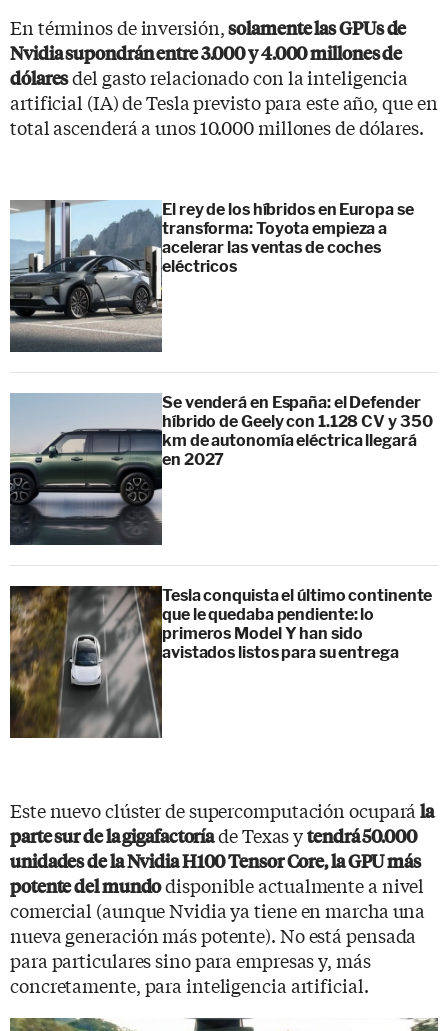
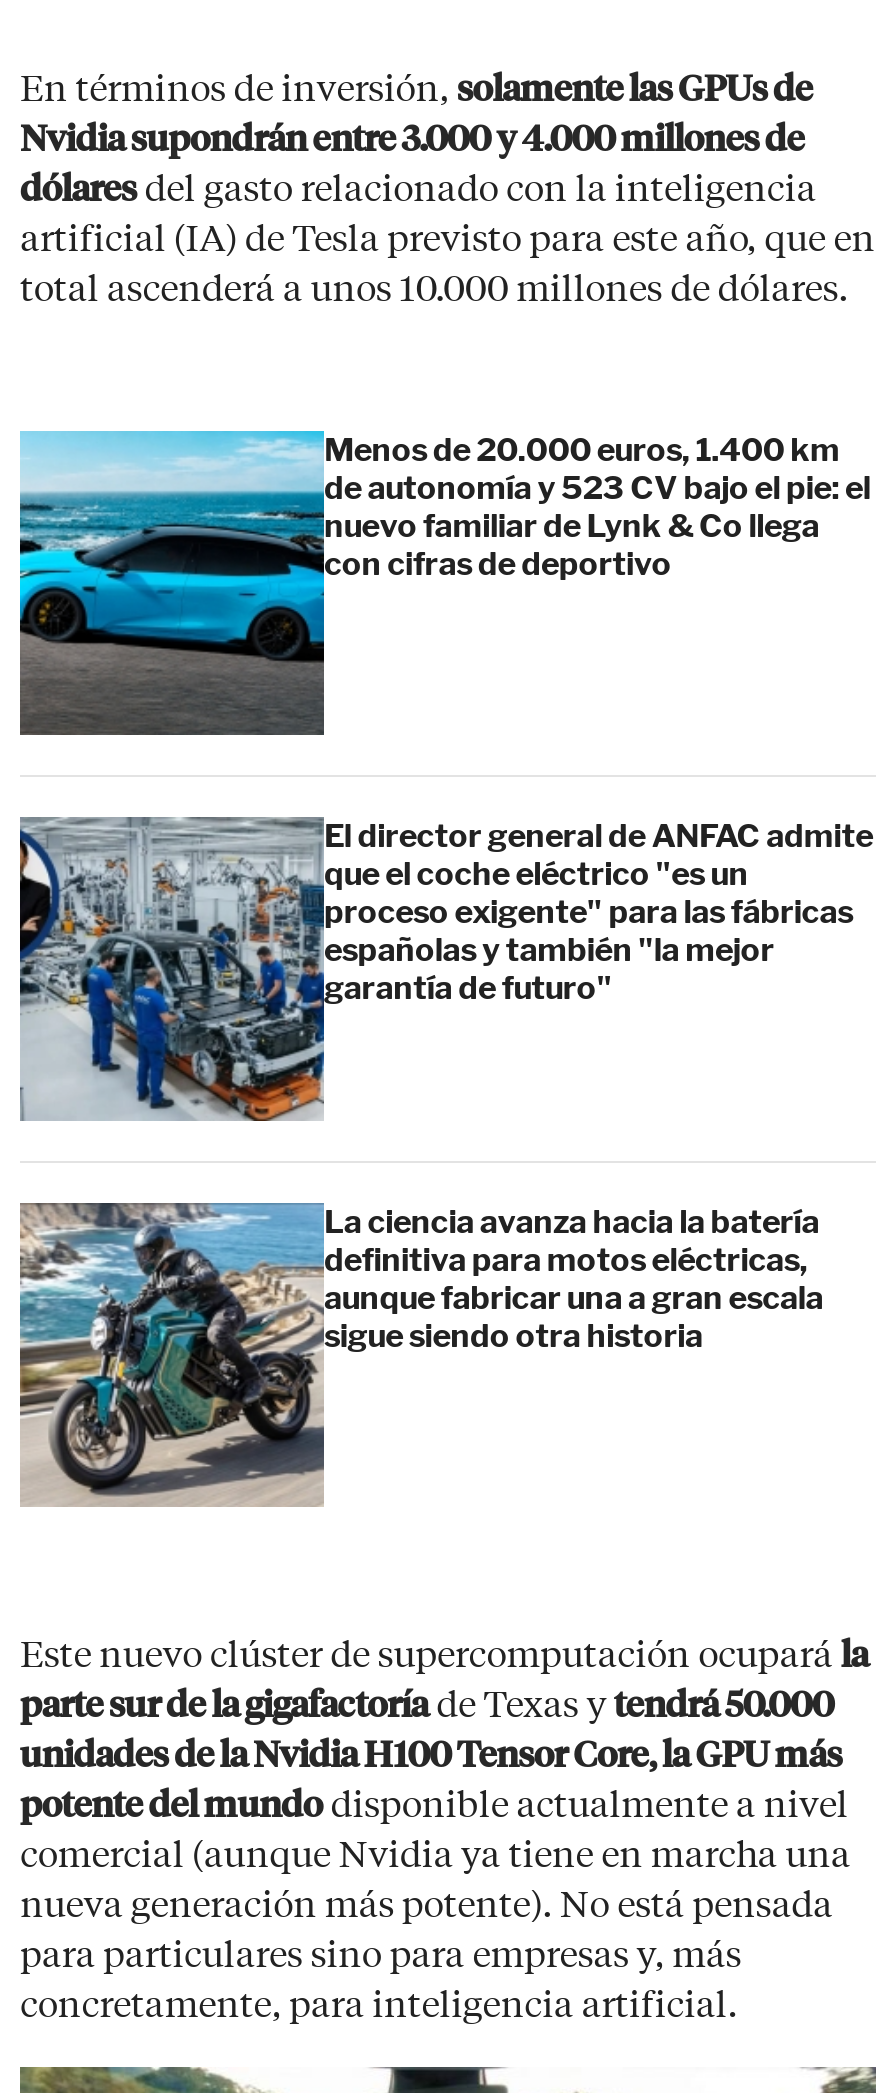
[9,199,413,343] [image] | El rey de los híbridos en Europa se | transforma: Toyota empieza a | acelerar las ventas de coches | eléctricos -> [18,429,871,715] [image] | Menos de 20.000 euros, 1.400 km | de autonomía y 523 CV bajo el pie: el | nuevo familiar de Lynk & Co llega | con cifras de deportivo
[9,393,432,546] [image] | Se venderá en España: el Defender | híbrido de Geely con 1.128 CV y 350 | km de autonomía eléctrica llegará | en 2027 -> [18,817,873,1121] [image] | El director general de ANFAC admite | que el coche eléctrico "es un | proceso exigente" para las fábricas | españolas y también "la mejor | garantía de futuro"
[9,585,432,738] [image] | Tesla conquista el último continente | que le quedaba pendiente: lo | primeros Model Y han sido | avistados listos para su entrega -> [18,1201,823,1505] [image] | La ciencia avanza hacia la batería | definitiva para motos eléctricas, | aunque fabricar una a gran escala | sigue siendo otra historia

